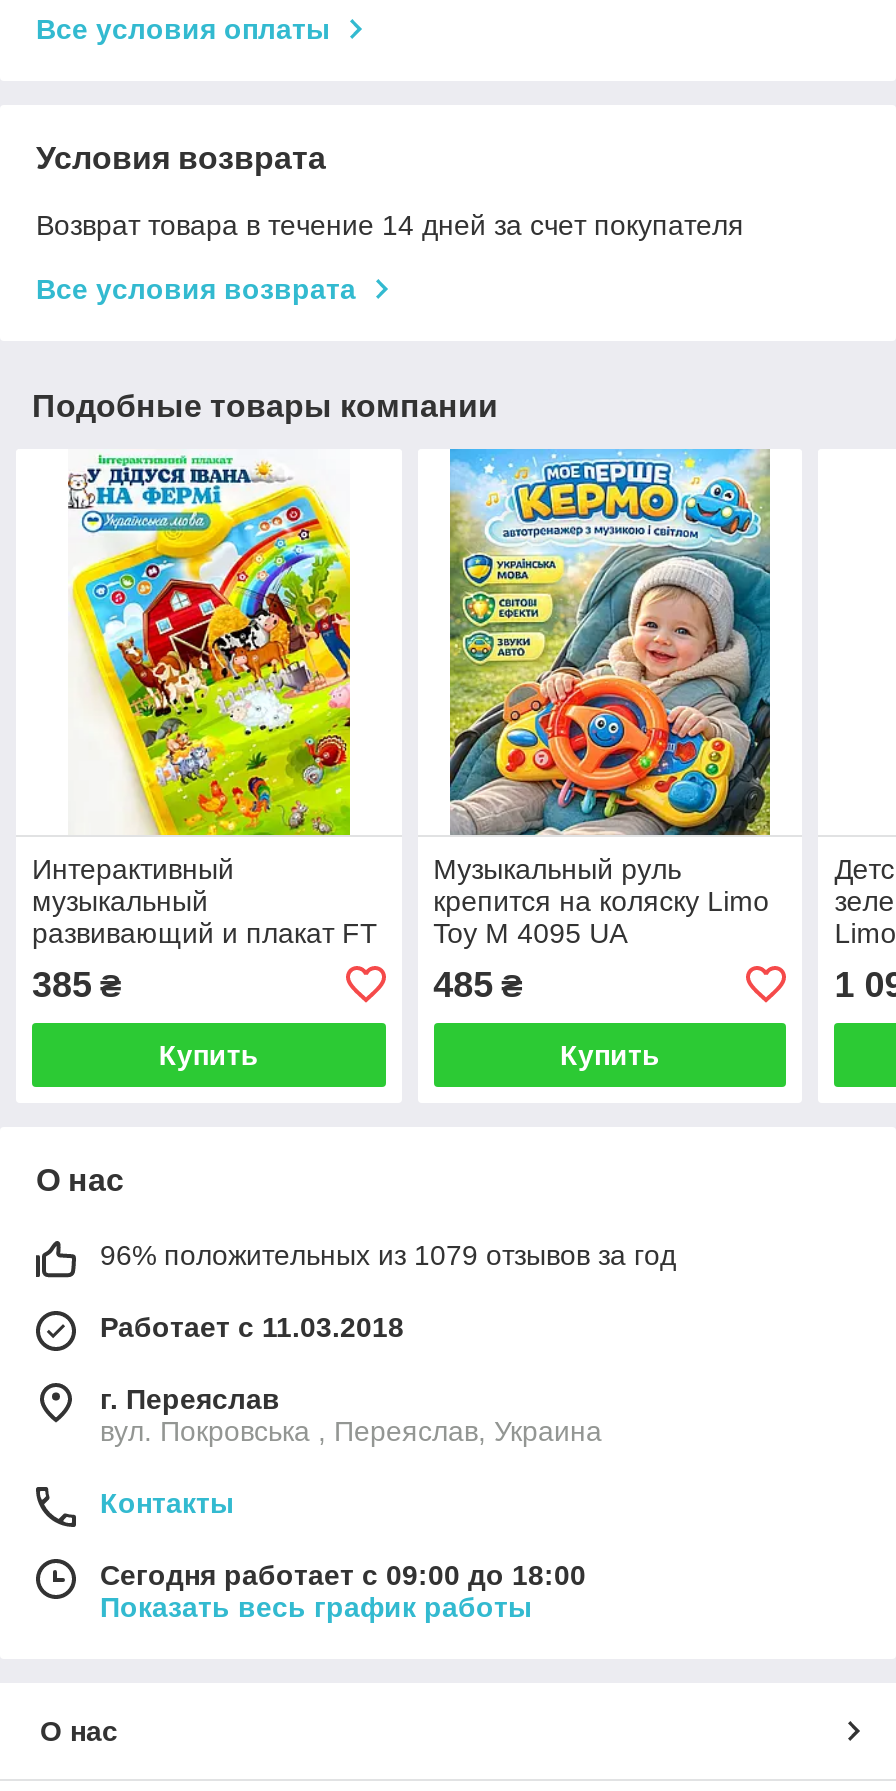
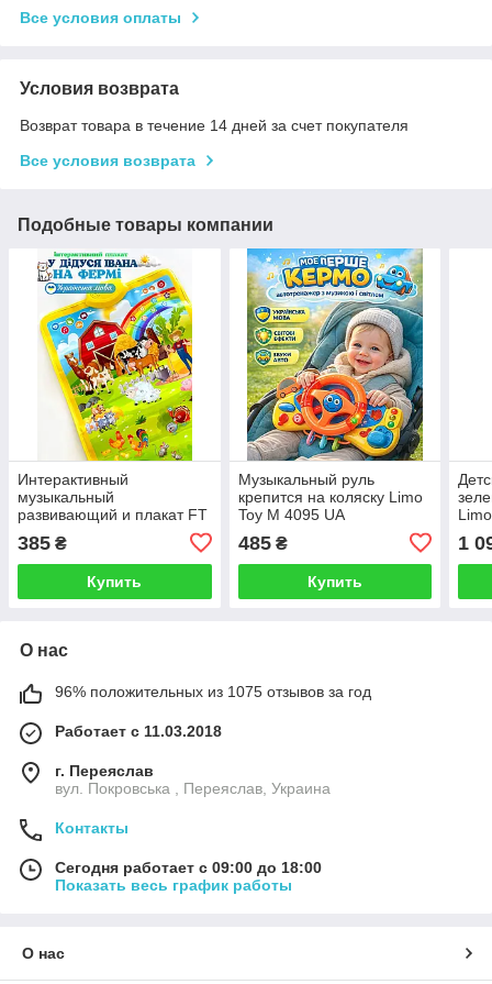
[100,1239,676,1271] 96% положительных из 1079 отзывов за год -> [55,683,371,700] 96% положительных из 1075 отзывов за год

